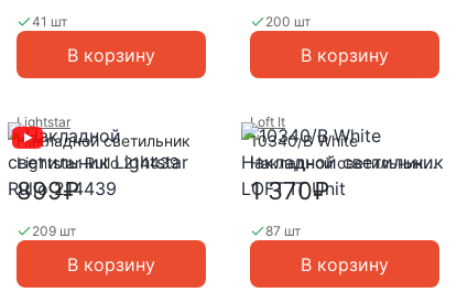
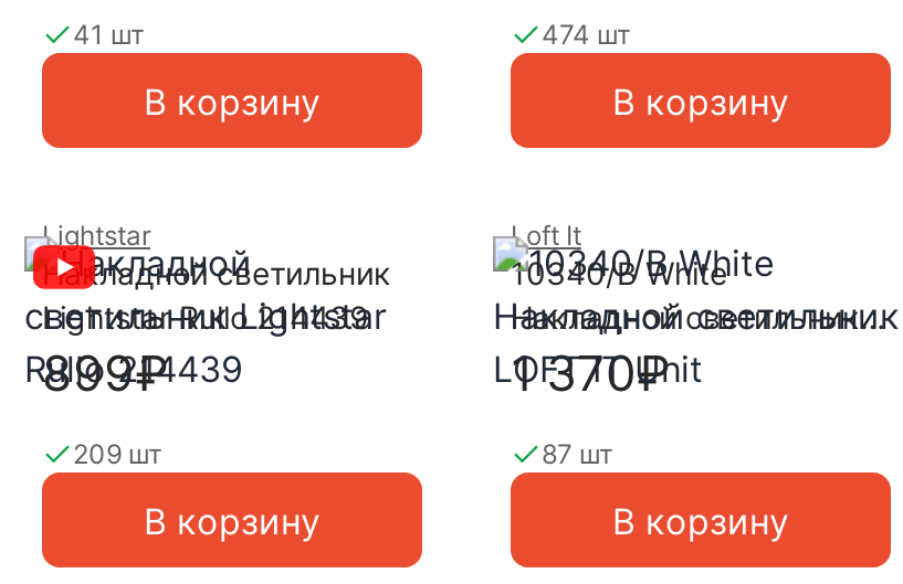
[265,13,311,30] 200 шт -> [542,18,630,51] 474 шт

